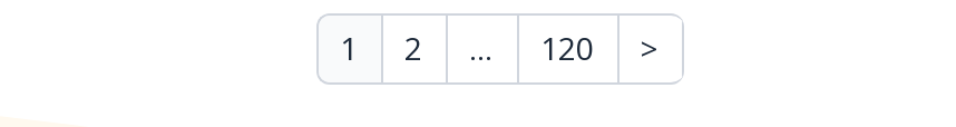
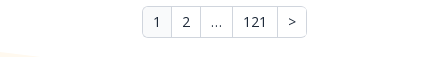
[540,27,594,69] 120 -> [242,12,266,31] 121

